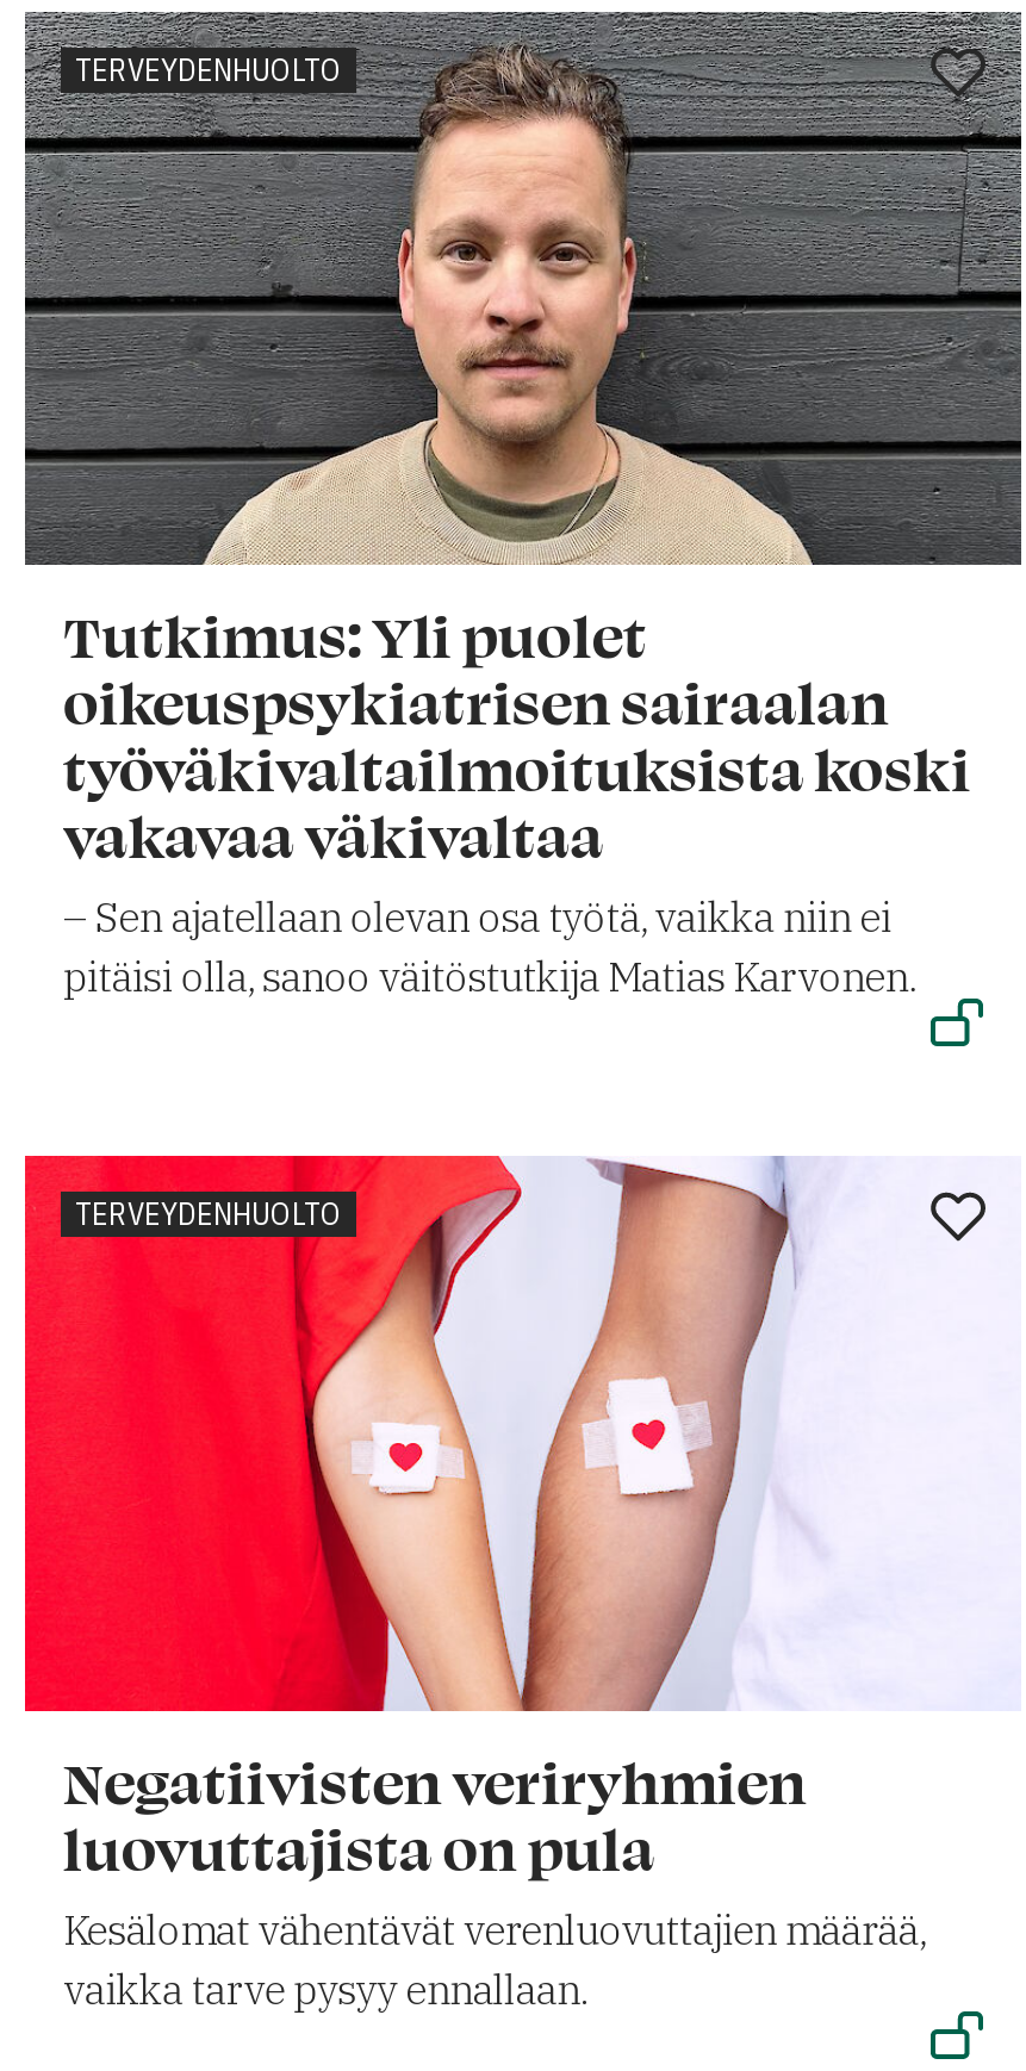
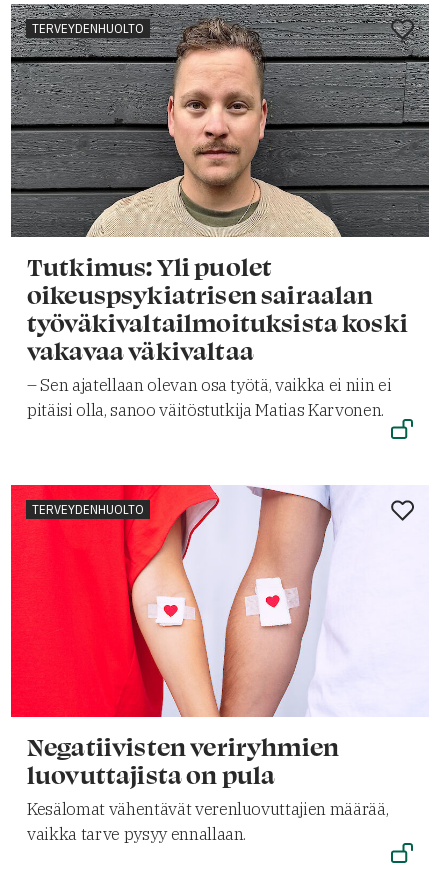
[63,892,891,944] – Sen ajatellaan olevan osa työtä, vaikka niin ei -> [27,374,391,396] – Sen ajatellaan olevan osa työtä, vaikka ei niin ei

